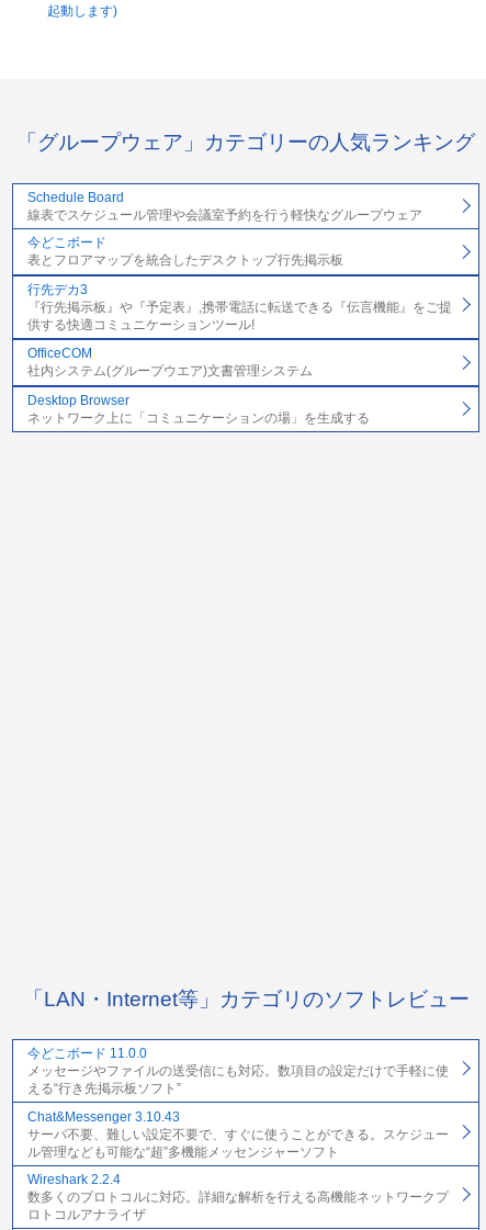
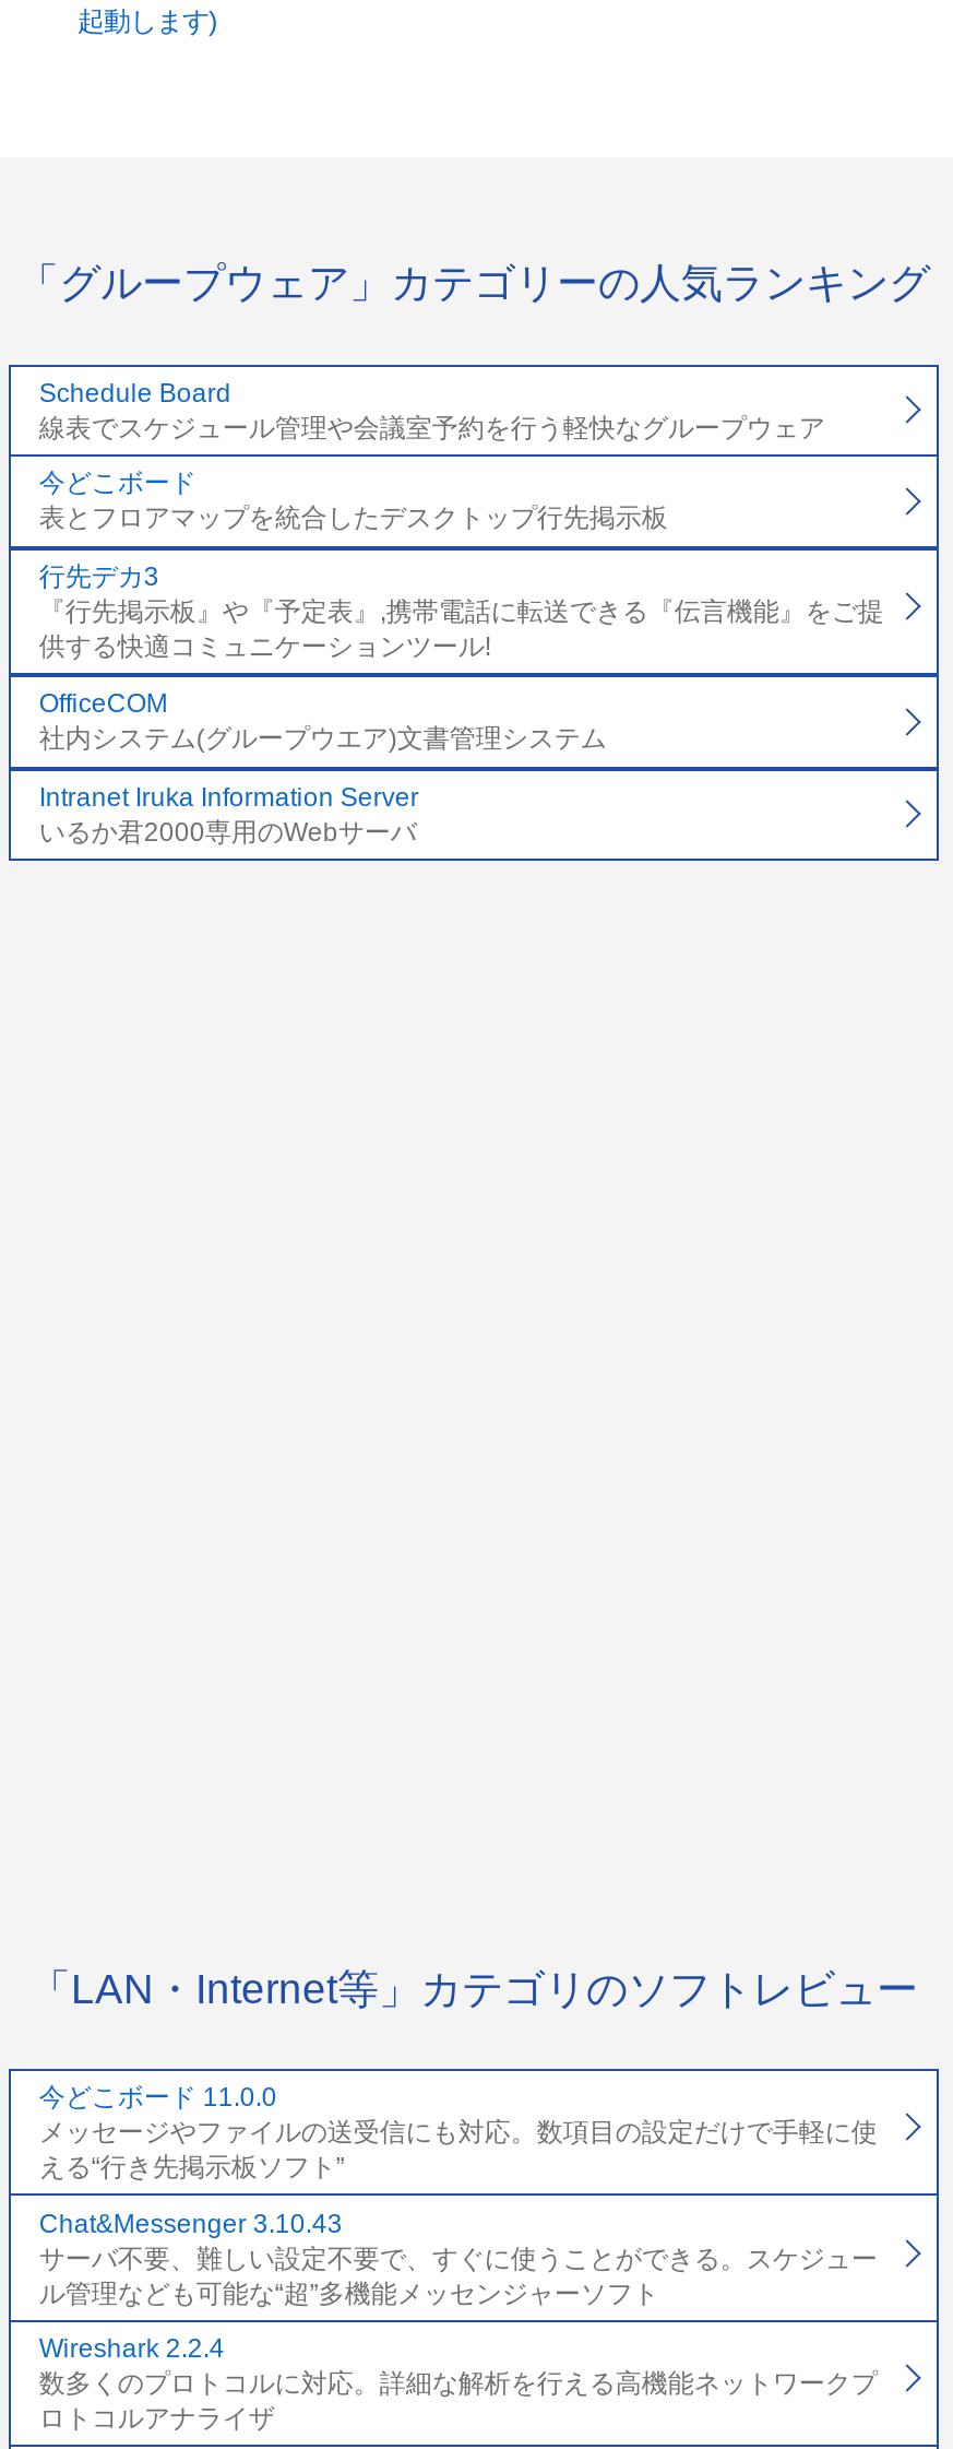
[27,393,370,426] Desktop Browser | ネットワーク上に「コミュニケーションの場」を生成する -> [39,782,419,847] Intranet Iruka Information Server | いるか君2000専用のWebサーバ

